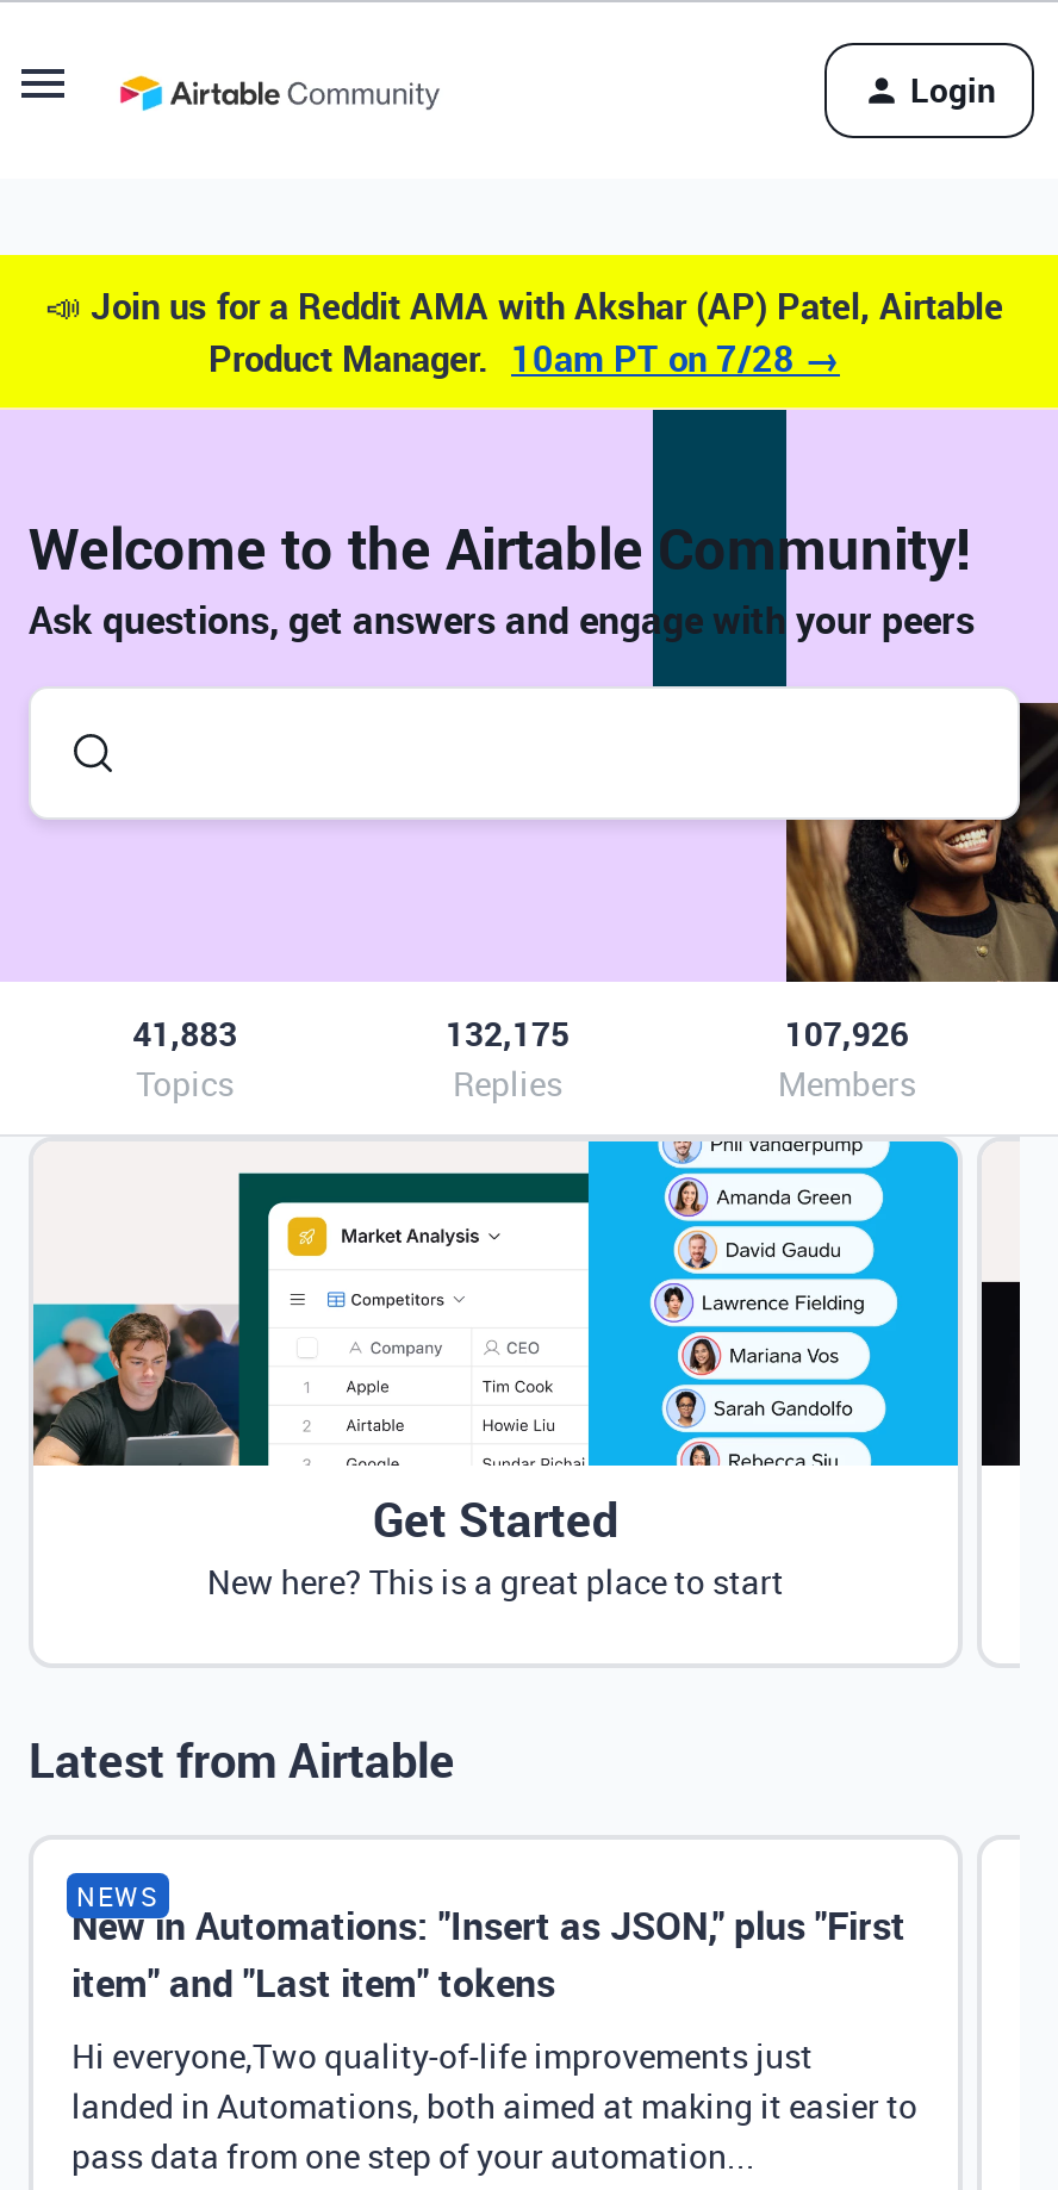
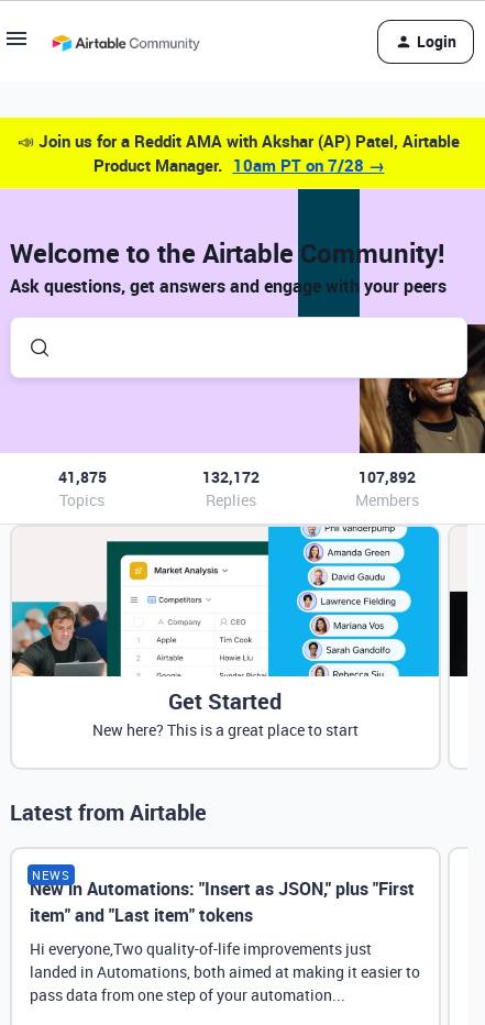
[133,1010,238,1056] 41,883 -> [58,466,106,487] 41,875
[446,1010,570,1056] 132,175 -> [202,466,260,487] 132,172
[785,1010,909,1056] 107,926 -> [359,466,416,487] 107,892

